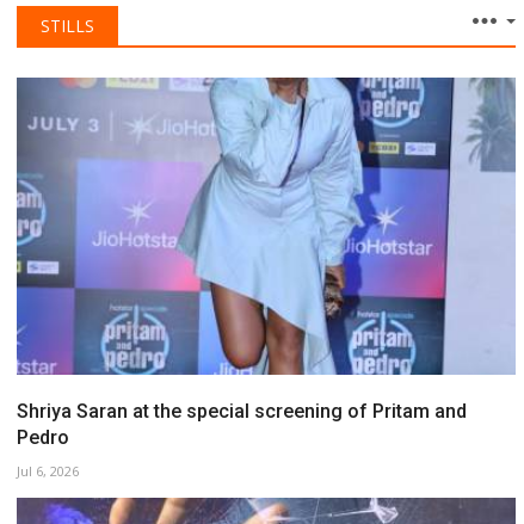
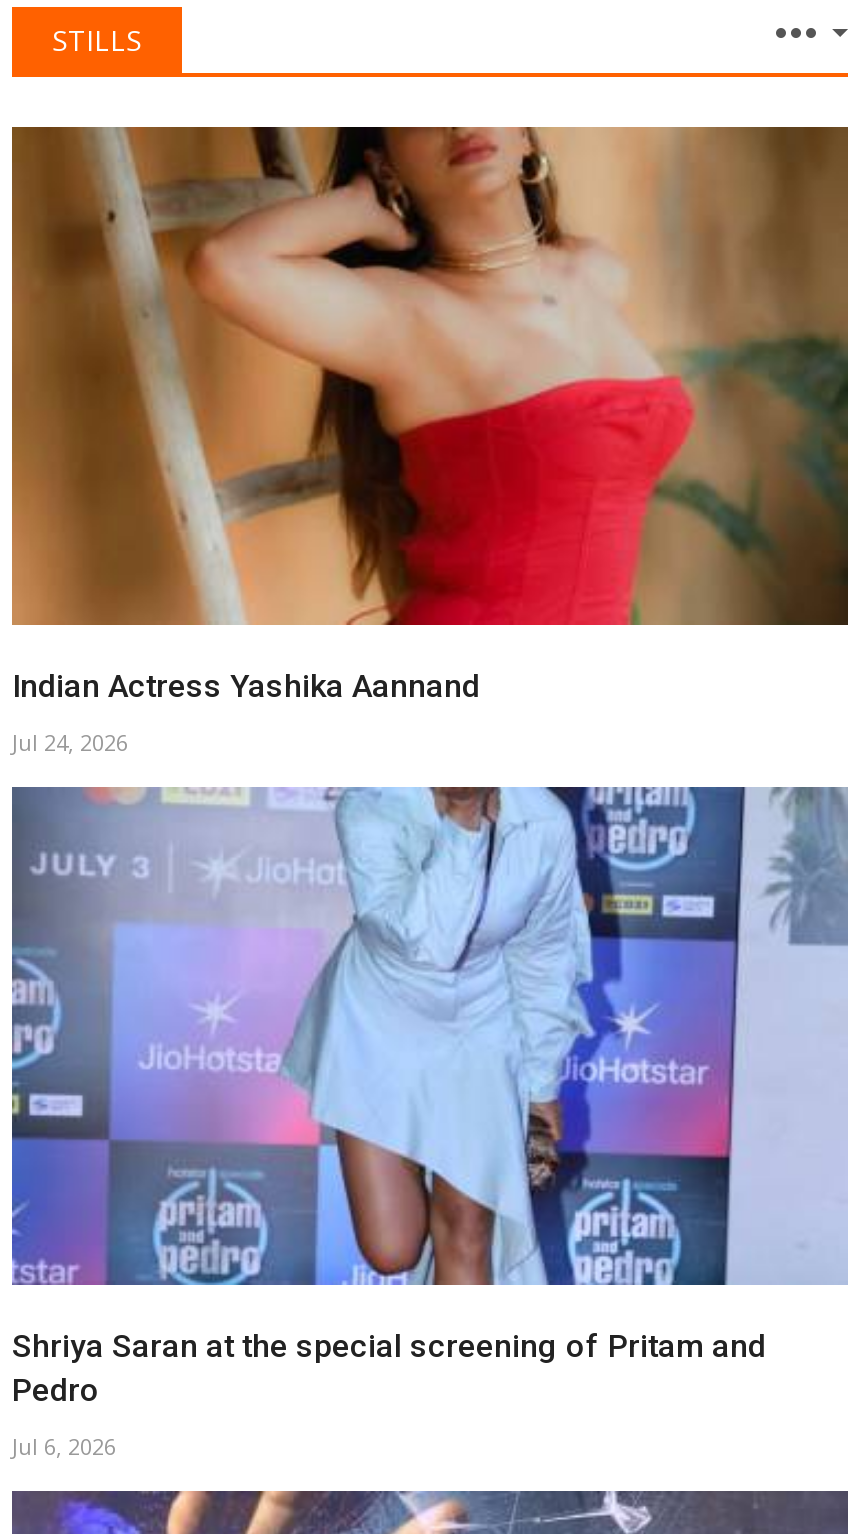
none -> [10,125,850,757] [image] | Indian Actress Yashika Aannand | Jul 24, 2026

